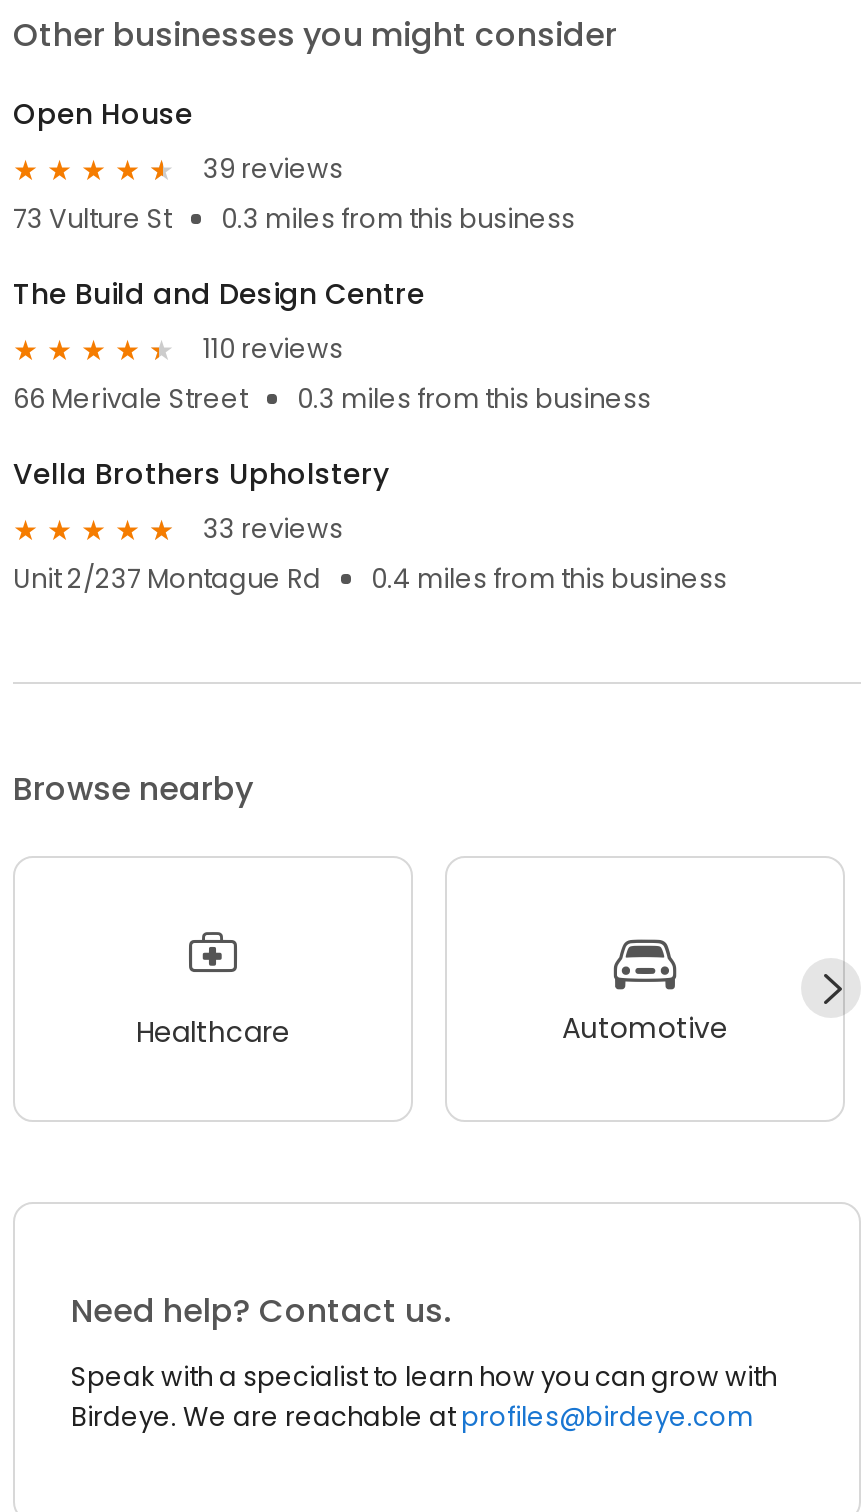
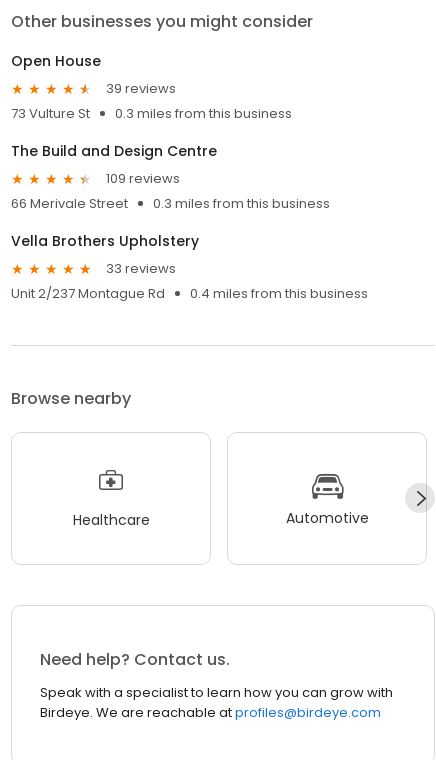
[203,331,343,369] 110 reviews -> [106,169,180,188] 109 reviews

